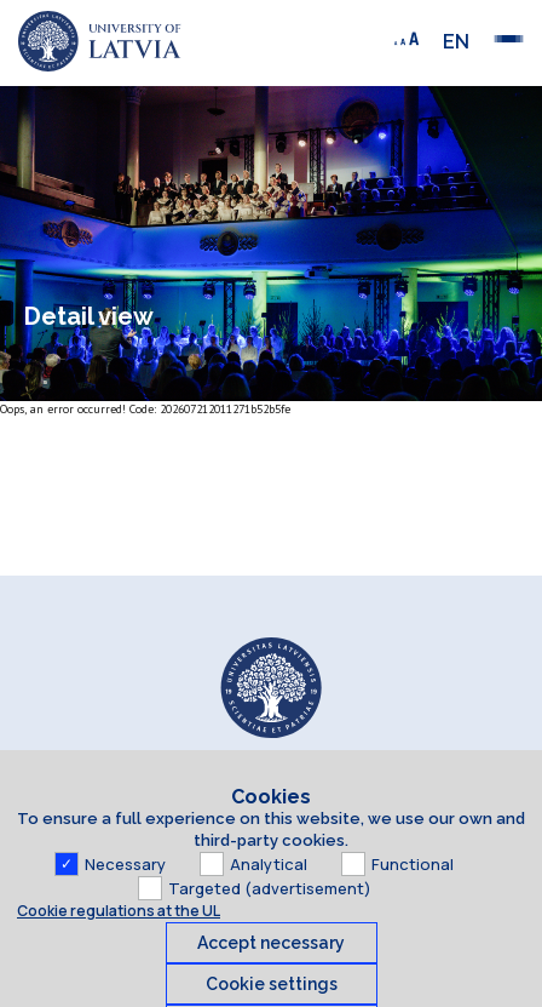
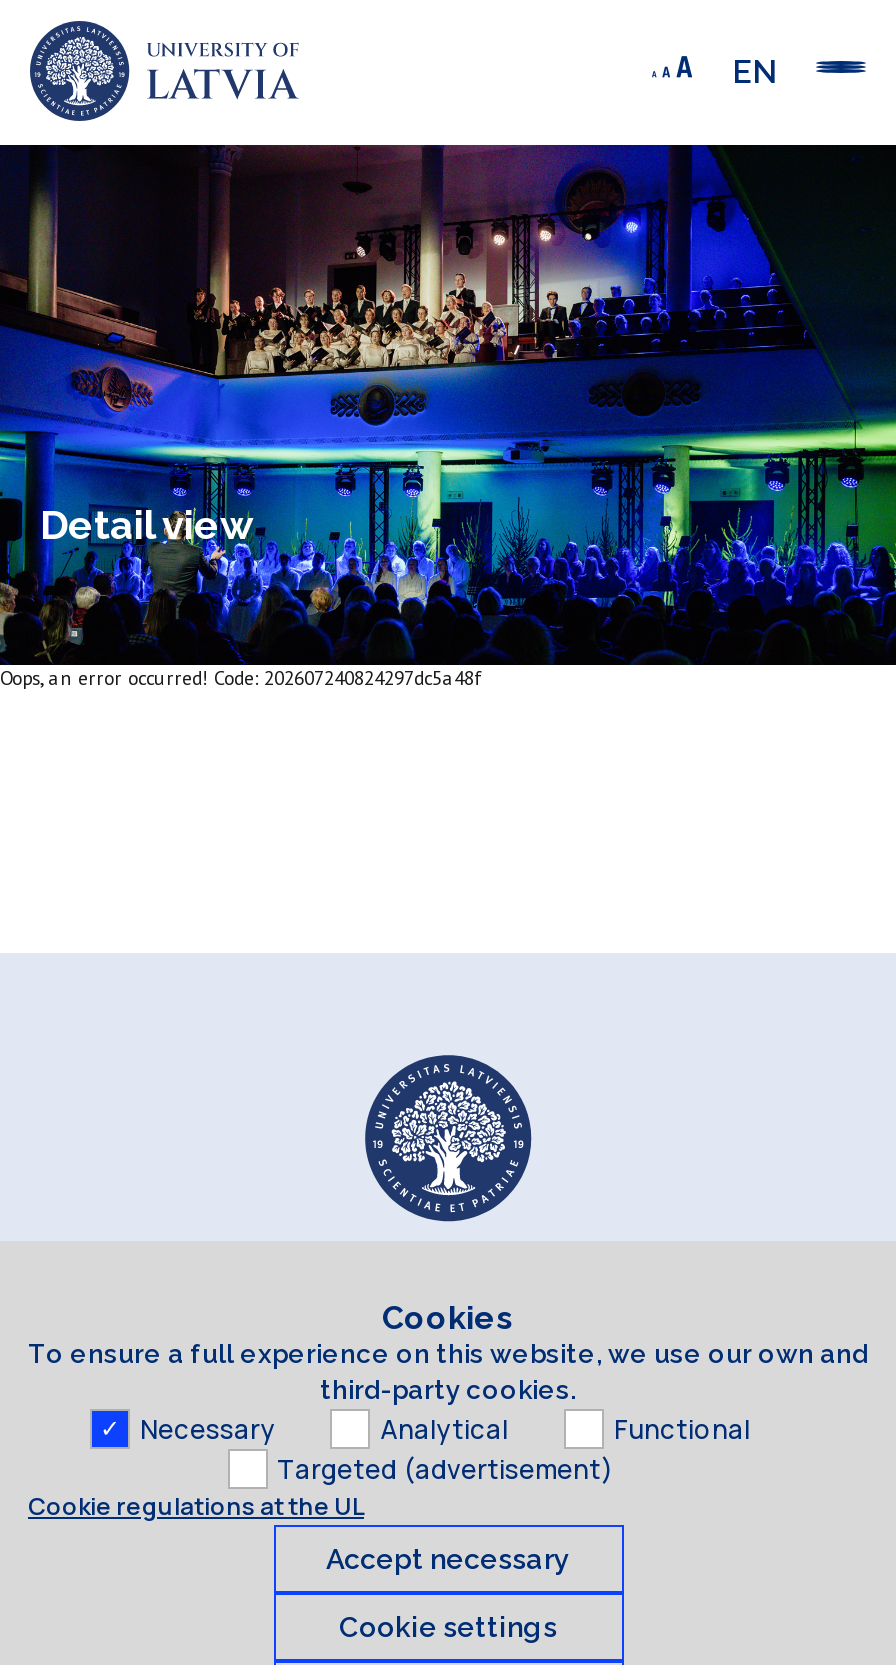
[0,401,290,417] Oops, an error occurred! Code: 202607212011271b52b5fe -> [0,665,480,691] Oops, an error occurred! Code: 202607240824297dc5a48f

